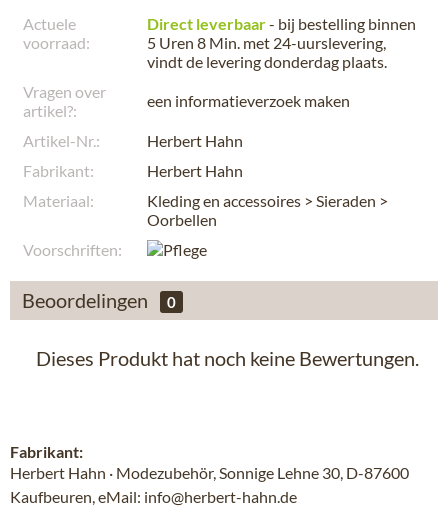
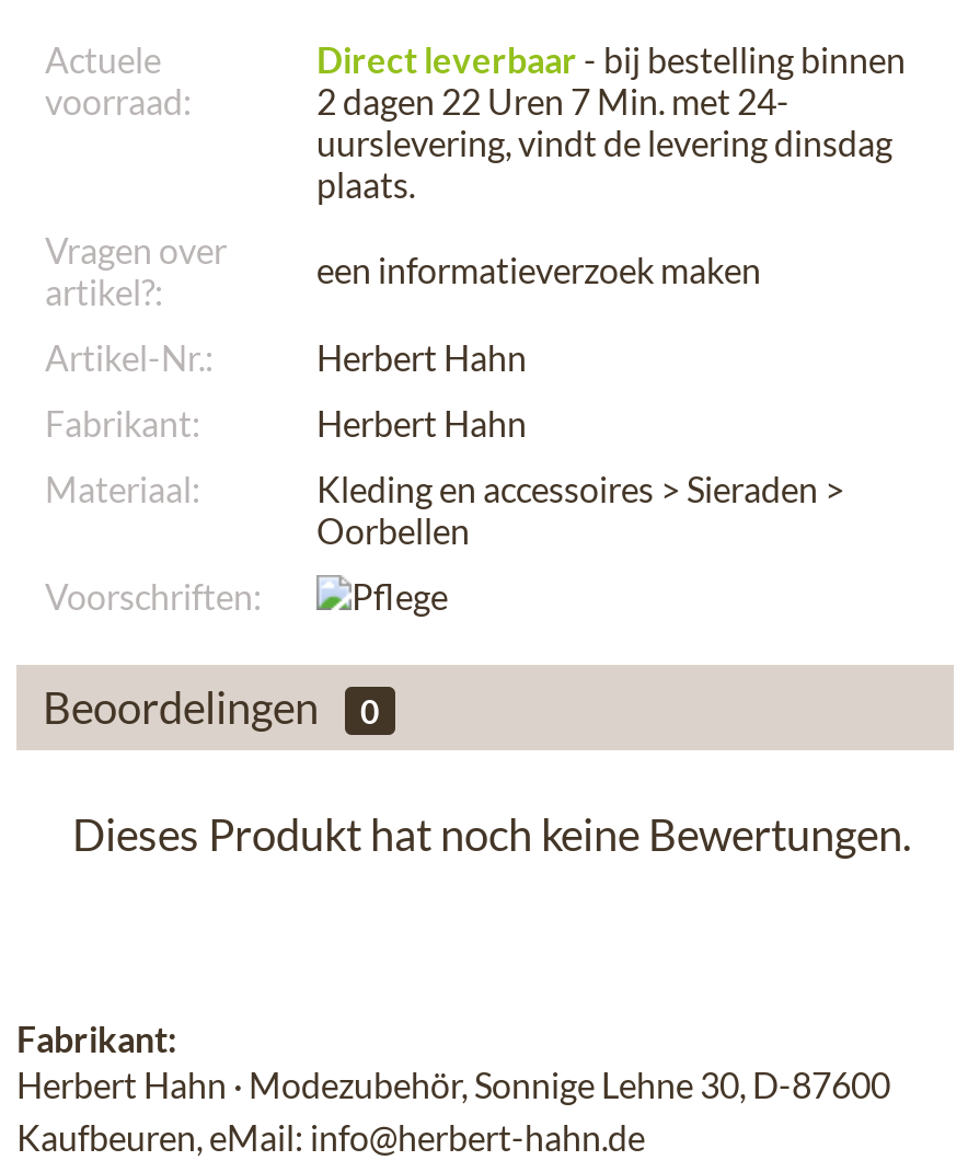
[147,33,387,71] 5 Uren 8 Min. met 24-uurslevering, | vindt de leveringdonderdag plaats. -> [316,80,892,205] 2 dagen 22 Uren 7 Min. met 24- | uurslevering, vindt de levering dinsdag | plaats.

